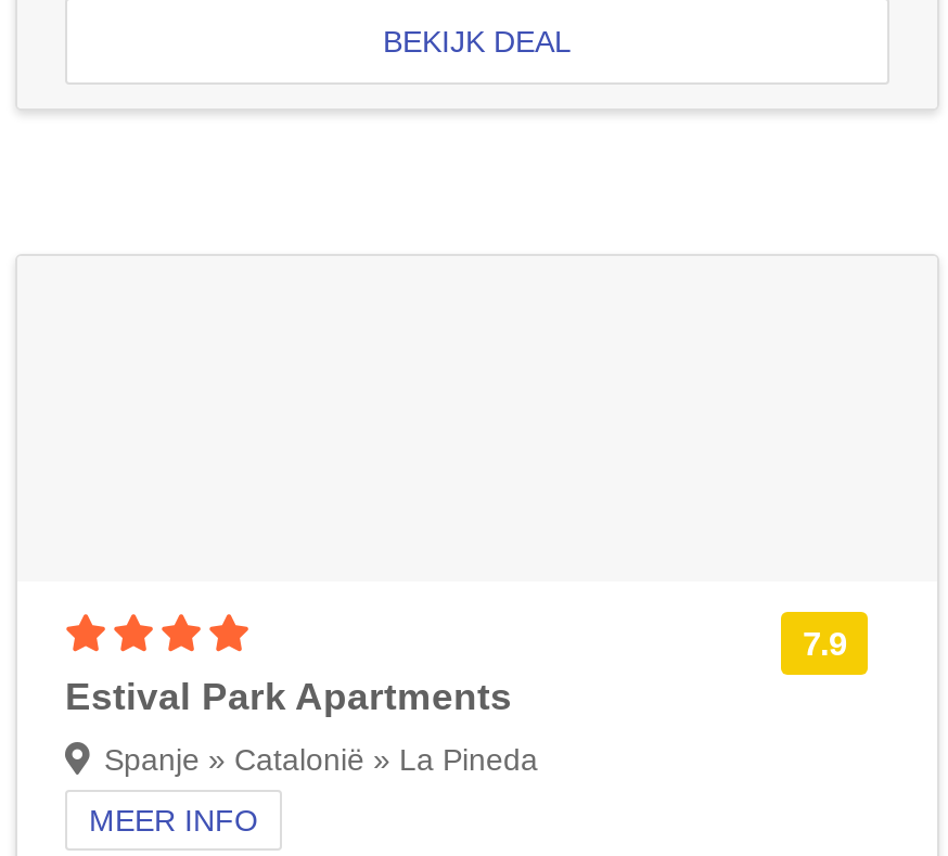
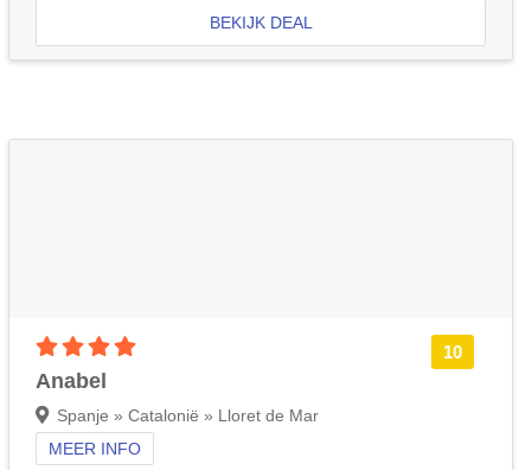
[803,626,846,663] 7.9 -> [443,342,462,363] 10
[65,676,512,719] Estival Park Apartments -> [36,370,107,393] Anabel
[104,743,538,778] Spanje » Catalonië » La Pineda -> [57,407,319,425] Spanje » Catalonië » Lloret de Mar

